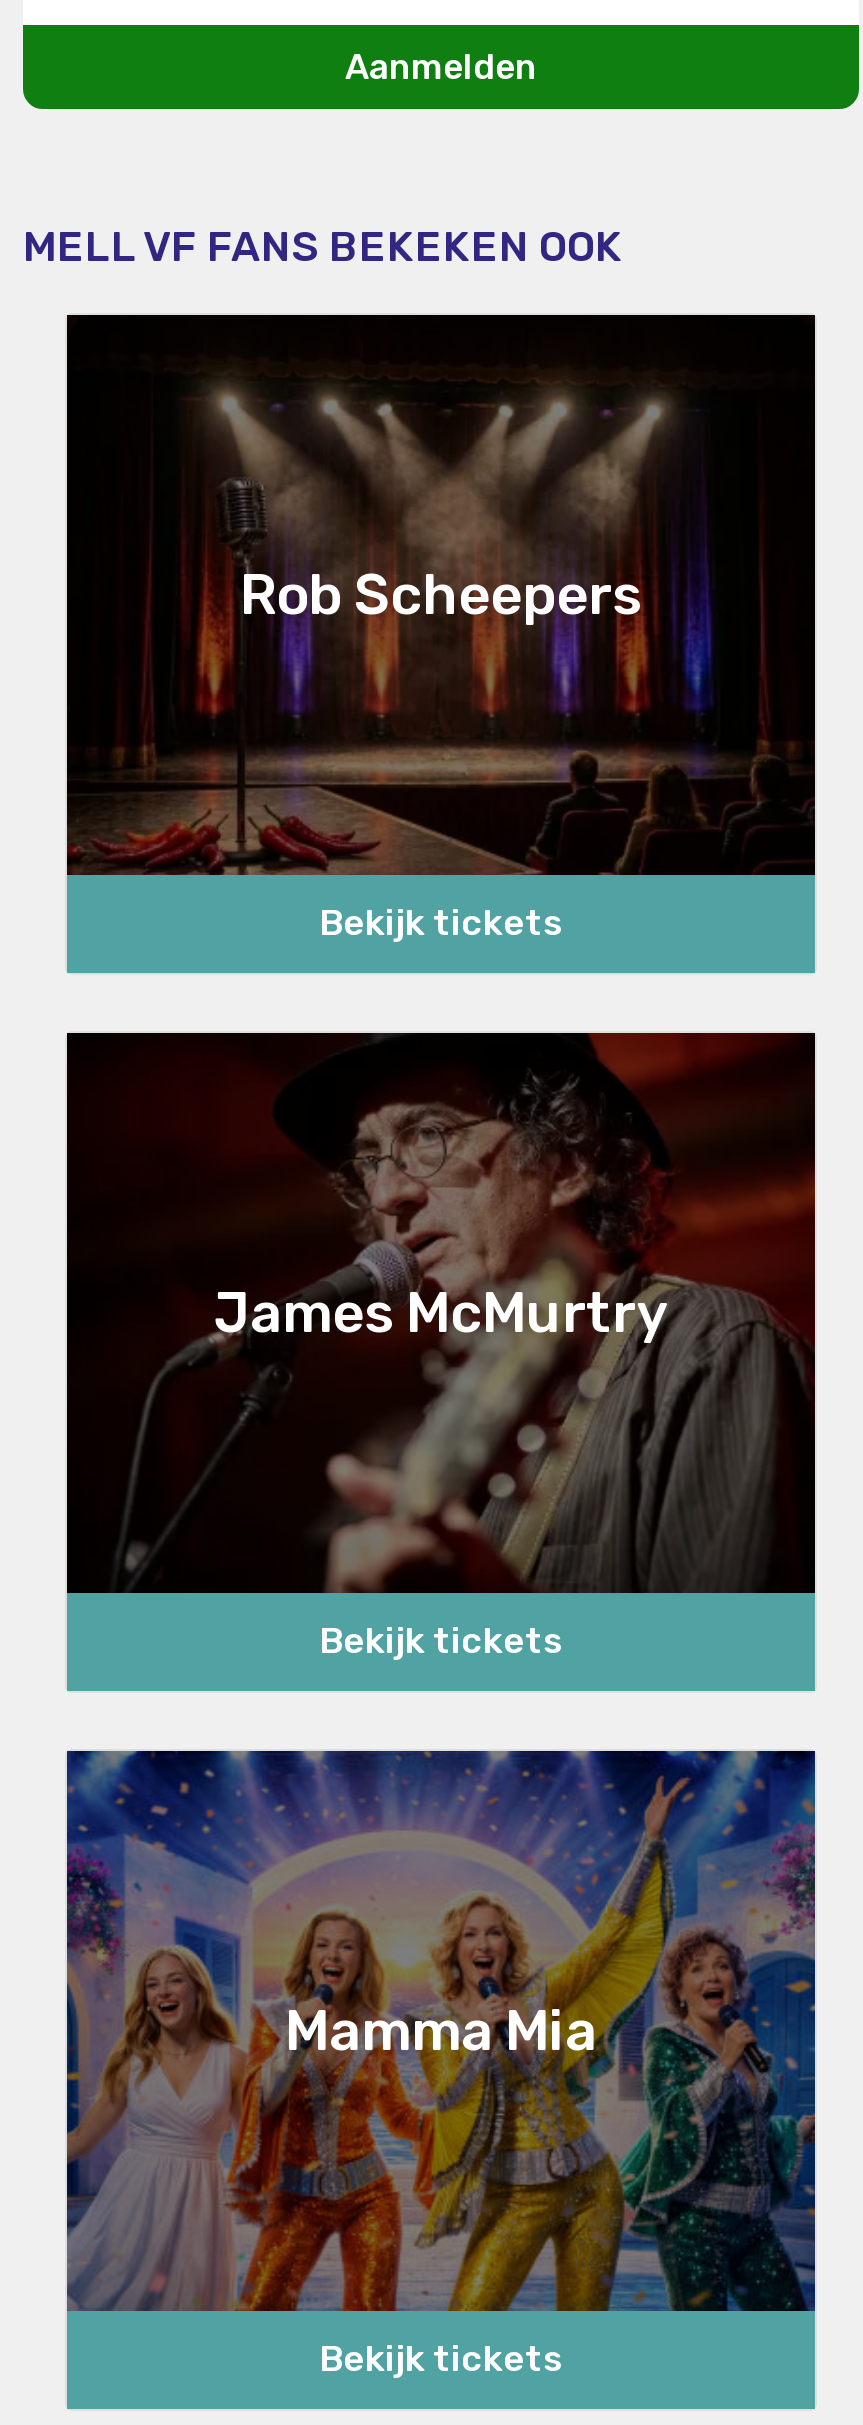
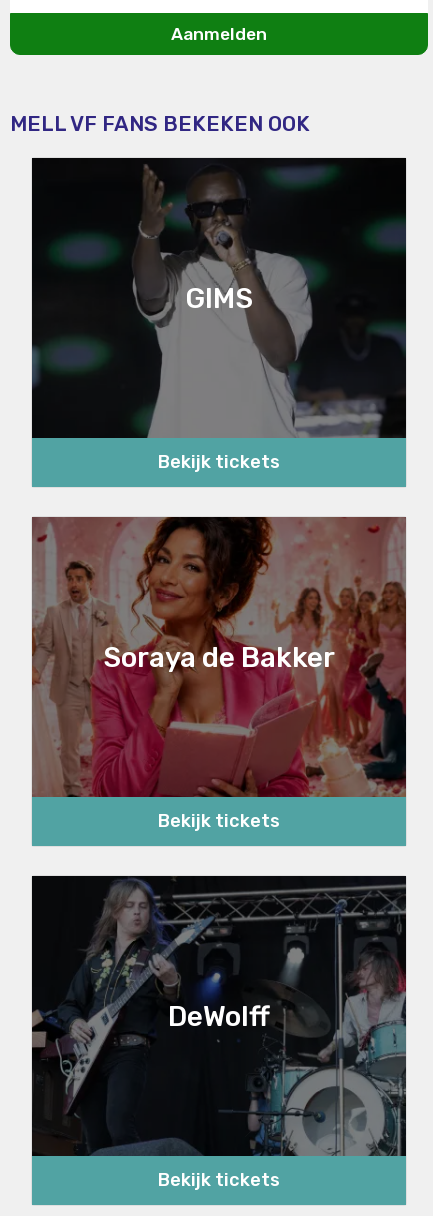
[67,329,815,877] [image] | Rob Scheepers -> [32,164,406,438] [image] | GIMS
[65,1031,817,1595] [image] | James McMurtry -> [31,516,407,798] [image] | Soraya de Bakker
[65,1749,817,2313] [image] | Mamma Mia -> [31,875,407,1157] [image] | DeWolff

